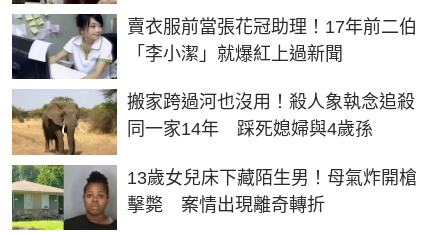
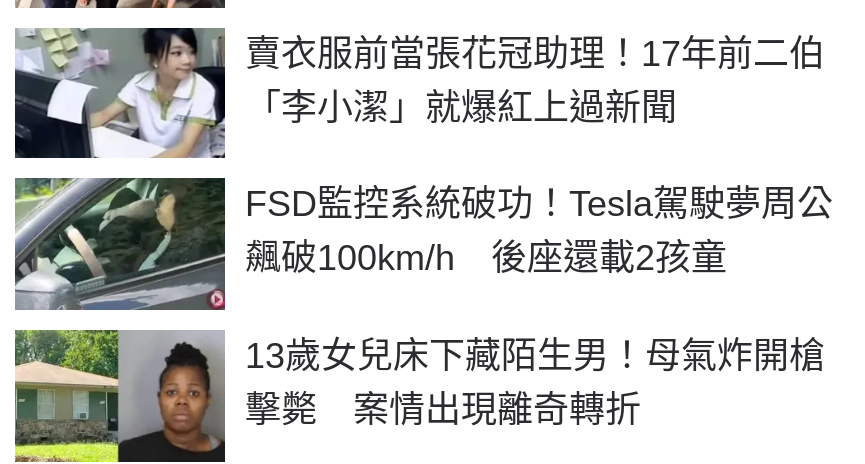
[11,89,415,156] [image] | 搬家跨過河也沒用！殺人象執念追殺 | 同一家14年 踩死媳婦與4歲孫 -> [13,176,833,312] [image] | FSD監控系統破功！Tesla駕駛夢周公 | 飆破100km/h 後座還載2孩童

